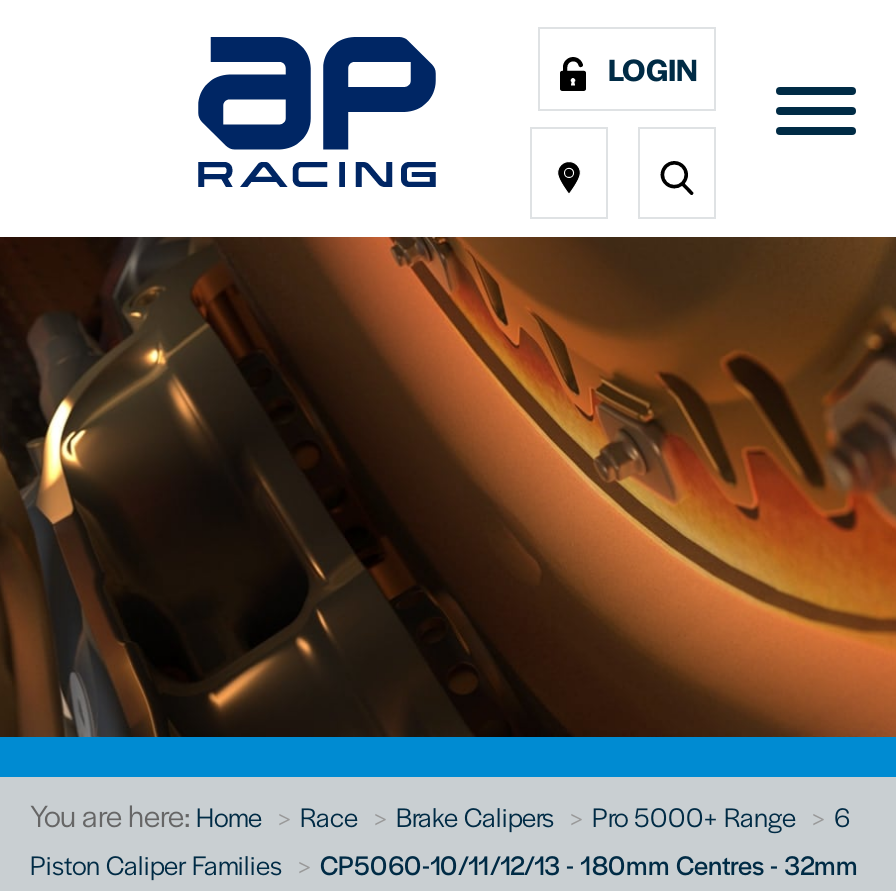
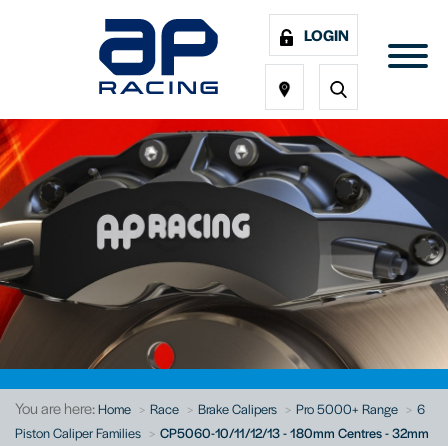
[6,235,890,739] [image] -> [3,118,445,370] [image]

